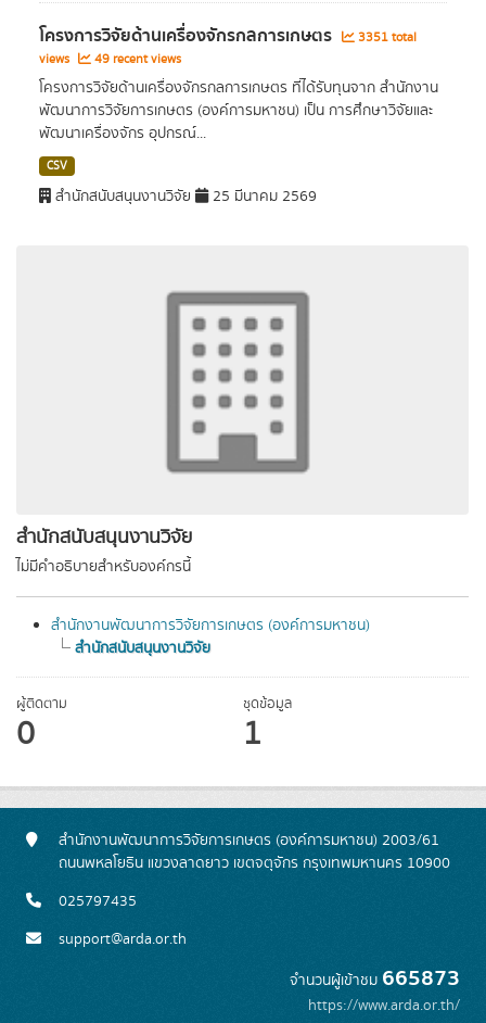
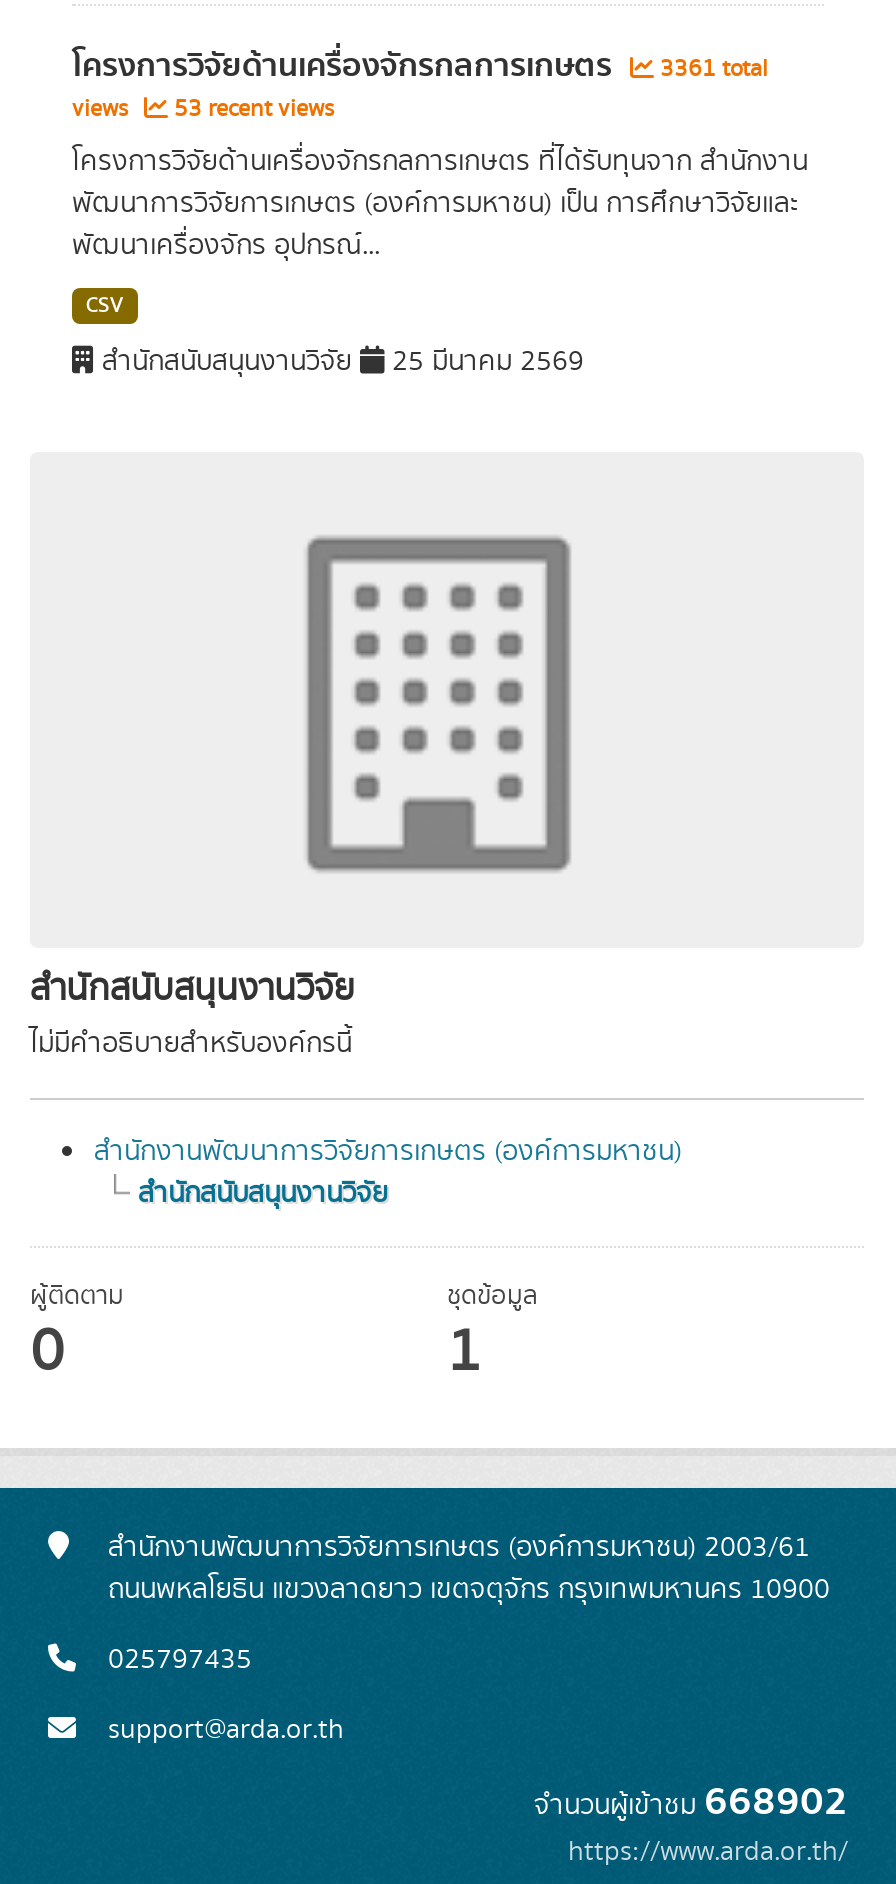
[39,22,417,50] โครงการวิจัยด้านเครื่องจักรกลการเกษตร 3351 total -> [72,40,768,92] โครงการวิจัยด้านเครื่องจักรกลการเกษตร 3361 total
[39,50,181,68] views 49 recent views -> [72,92,334,126] views 53 recent views
[290,961,460,996] จำนวนผู้เข้าชม665873 -> [534,1770,848,1834] จำนวนผู้เข้าชม668902

